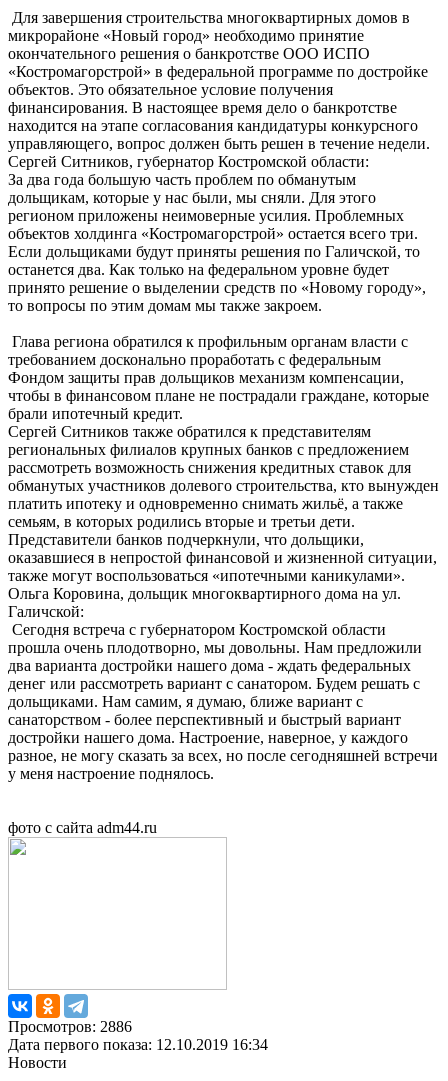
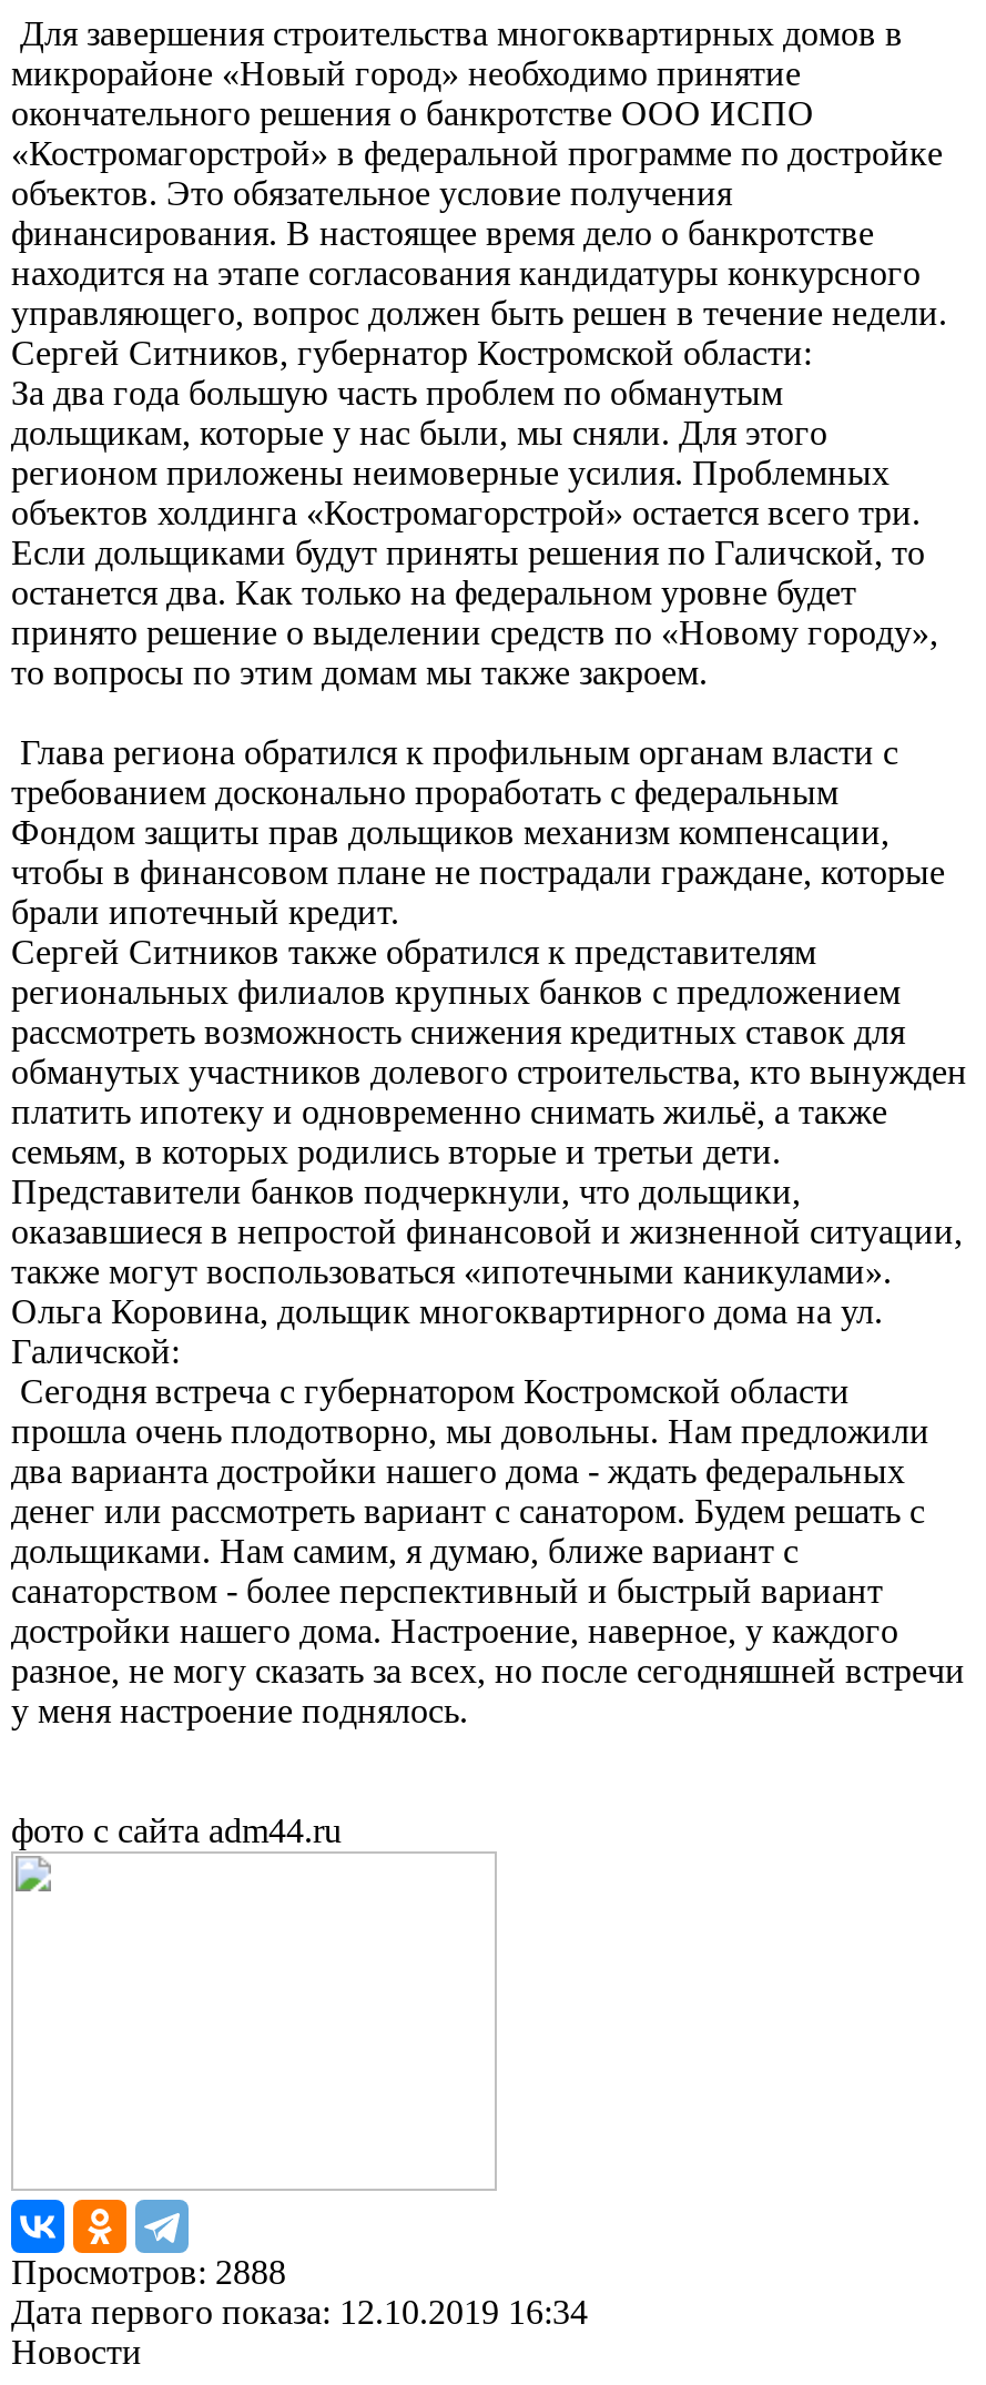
[8,1018,132,1035] Просмотров: 2886 -> [11,2254,286,2291] Просмотров: 2888

